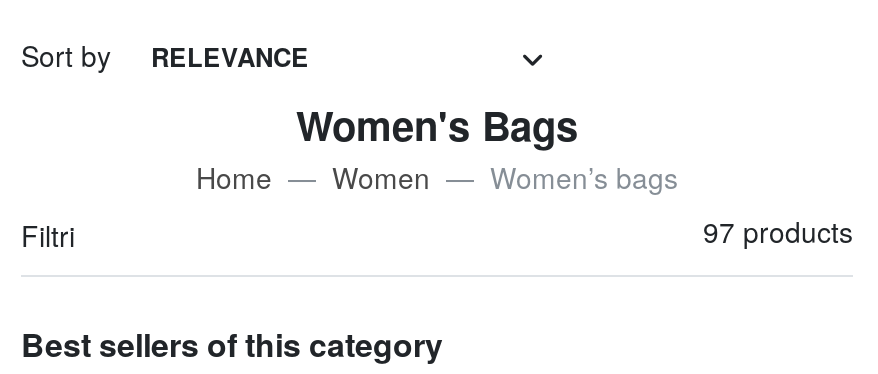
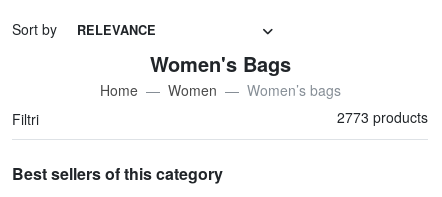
[703,210,853,250] 97 products -> [337,106,428,126] 2773 products

